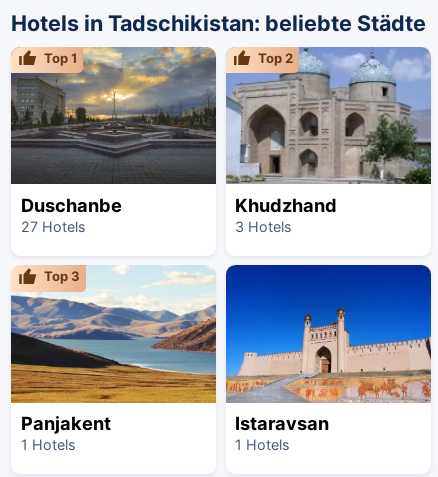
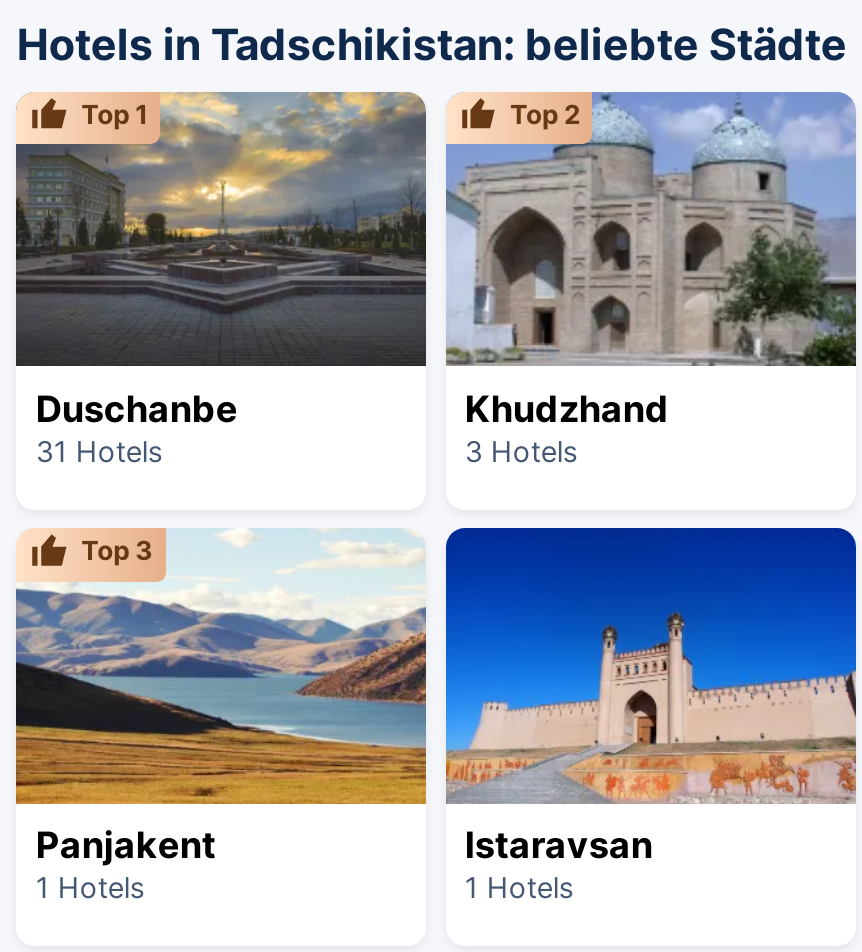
[21,218,85,235] 27 Hotels -> [36,433,162,467] 31 Hotels

